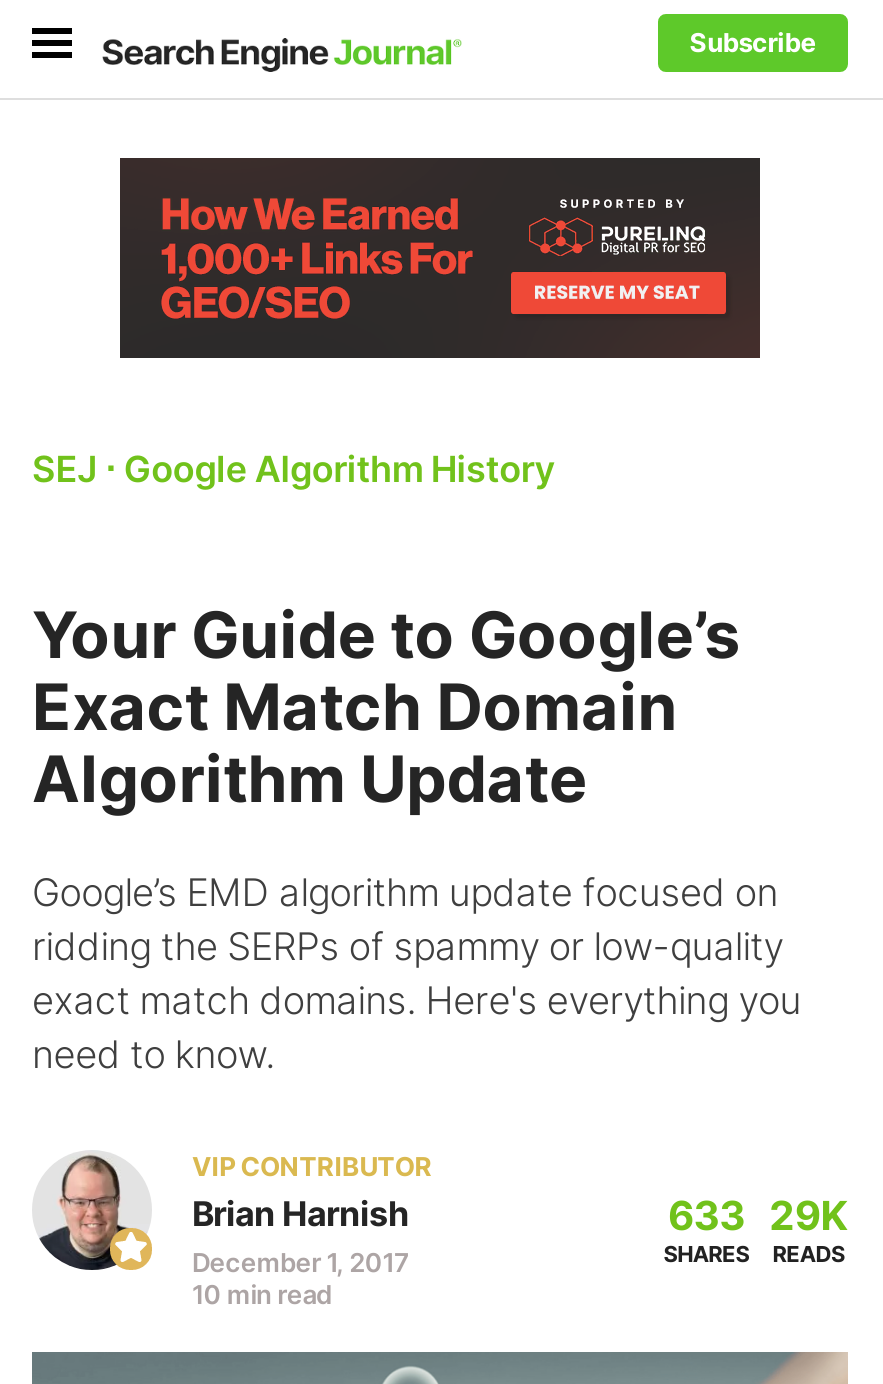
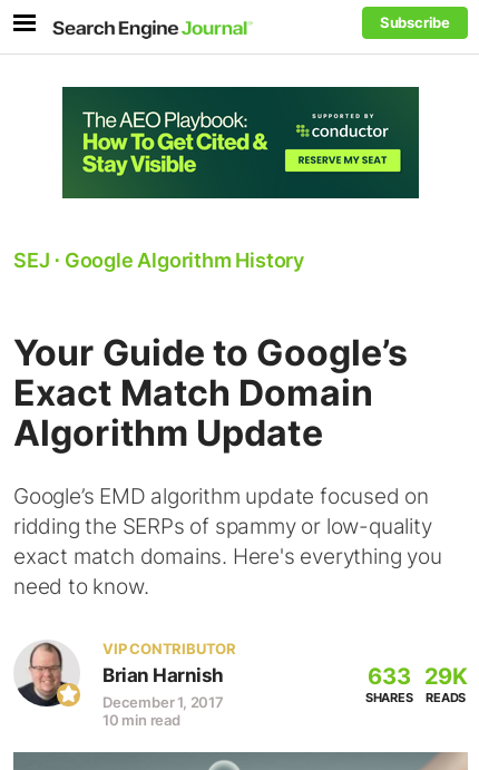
[120,158,760,358] [image] -> [62,87,419,198] [image]

